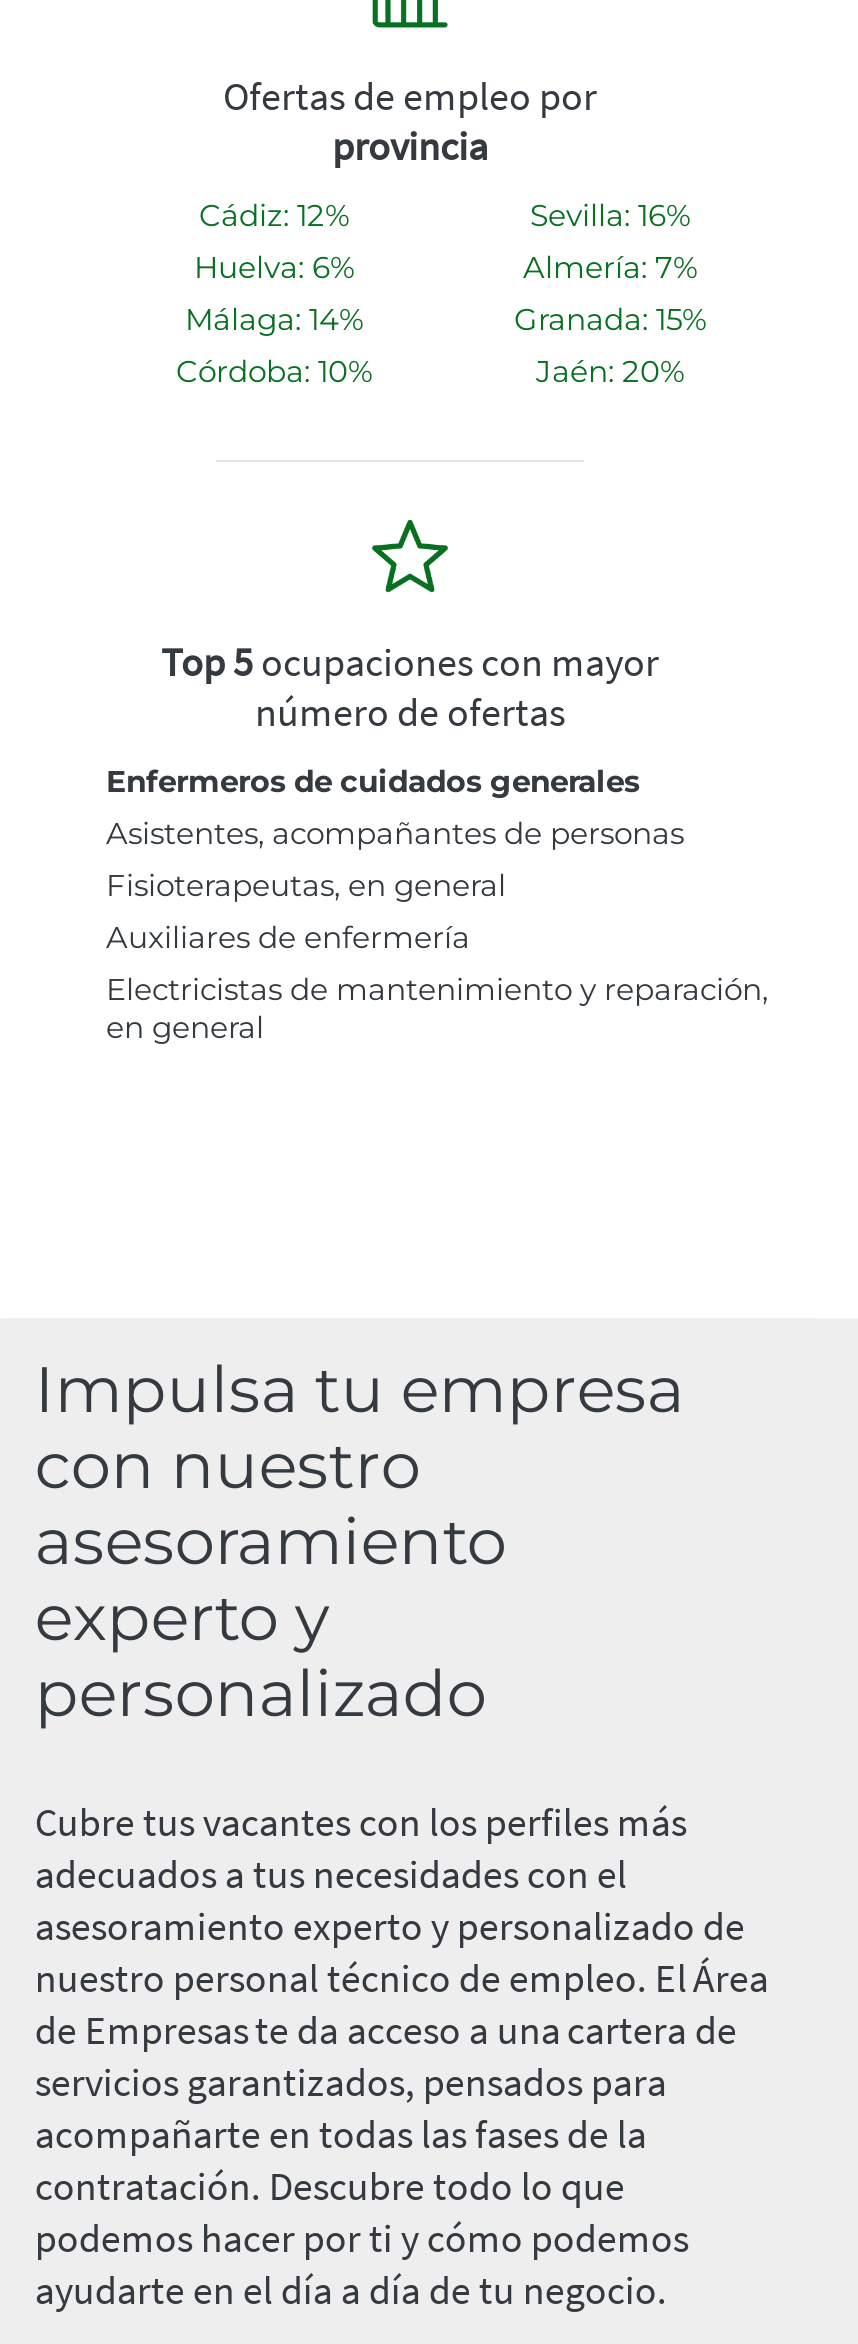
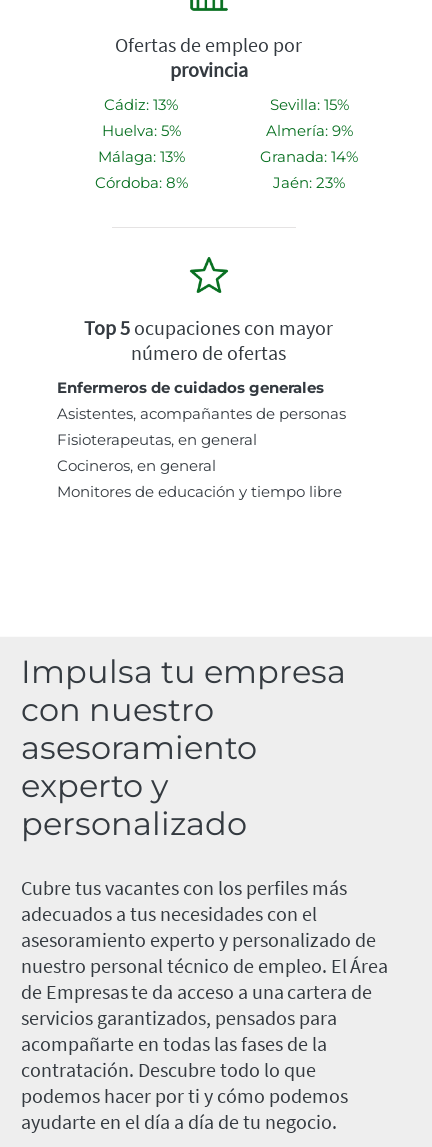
[199,197,349,235] Cádiz: 12% -> [104,95,178,114] Cádiz: 13%
[530,197,690,235] Sevilla: 16% -> [269,95,348,114] Sevilla: 15%
[194,249,354,287] Huelva: 6% -> [101,121,180,140] Huelva: 5%
[523,249,697,287] Almería: 7% -> [265,121,352,140] Almería: 9%
[185,301,363,339] Málaga: 14% -> [97,147,184,166] Málaga: 13%
[514,301,706,339] Granada: 15% -> [260,147,358,166] Granada: 14%
[176,353,372,391] Córdoba: 10% -> [94,173,187,192] Córdoba: 8%
[536,353,684,391] Jaén: 20% -> [273,173,345,192] Jaén: 23%
[106,919,768,1047] Auxiliares de enfermería | Electricistas de mantenimiento y reparación, | en general -> [57,456,342,501] Cocineros, en general | Monitores de educación y tiempo libre

